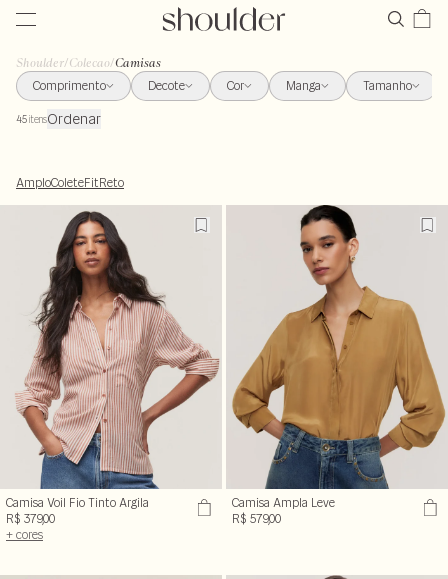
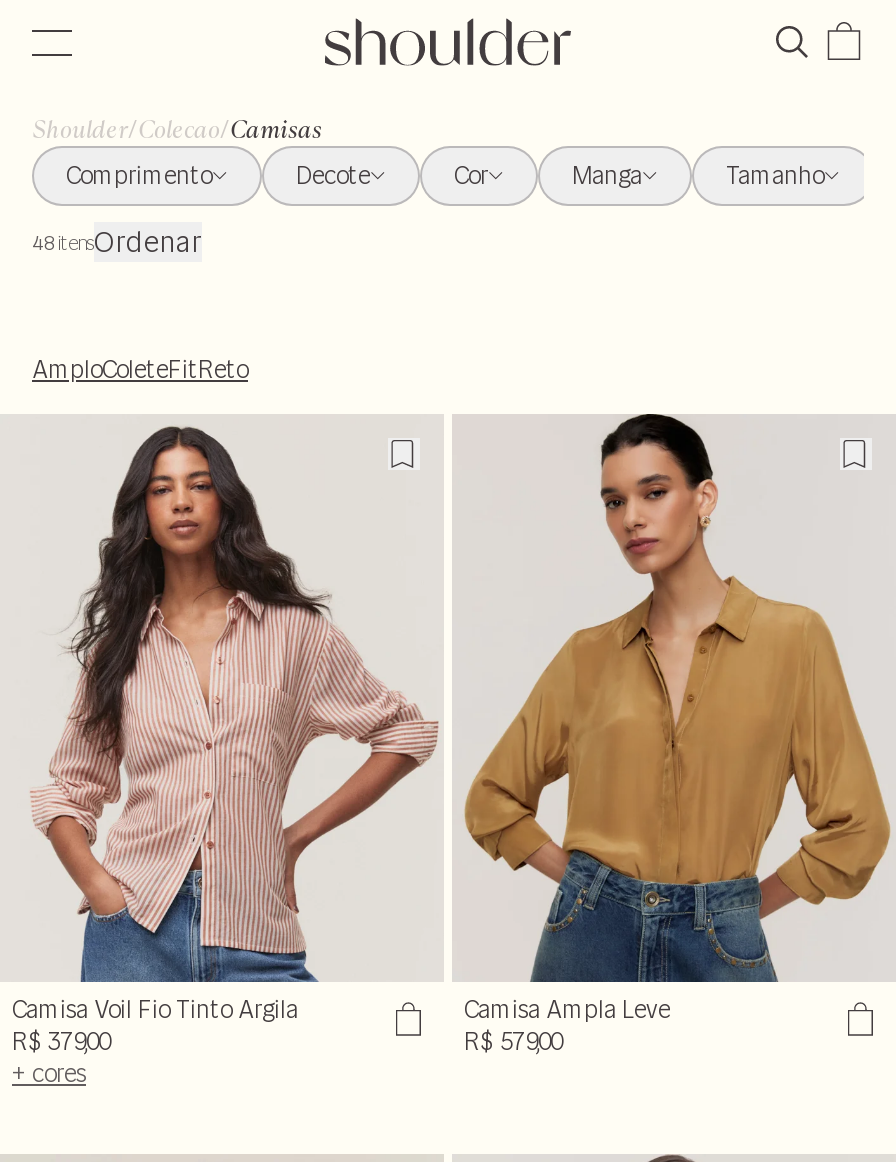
[16,110,101,128] 45itensOrdenar -> [32,224,202,260] 48itensOrdenar

